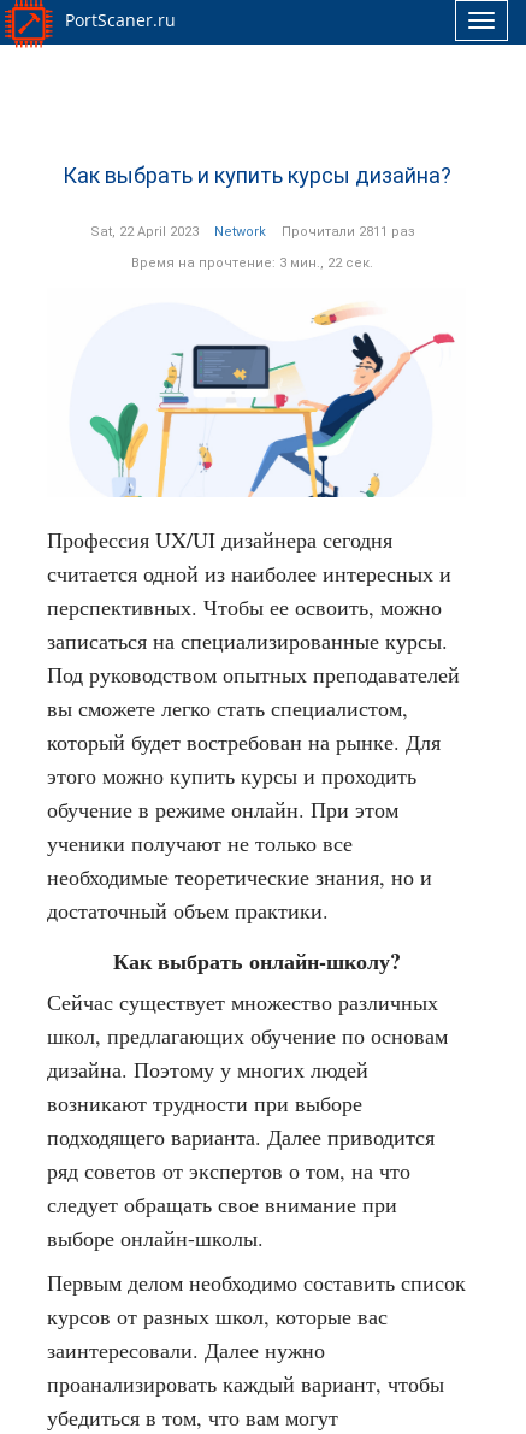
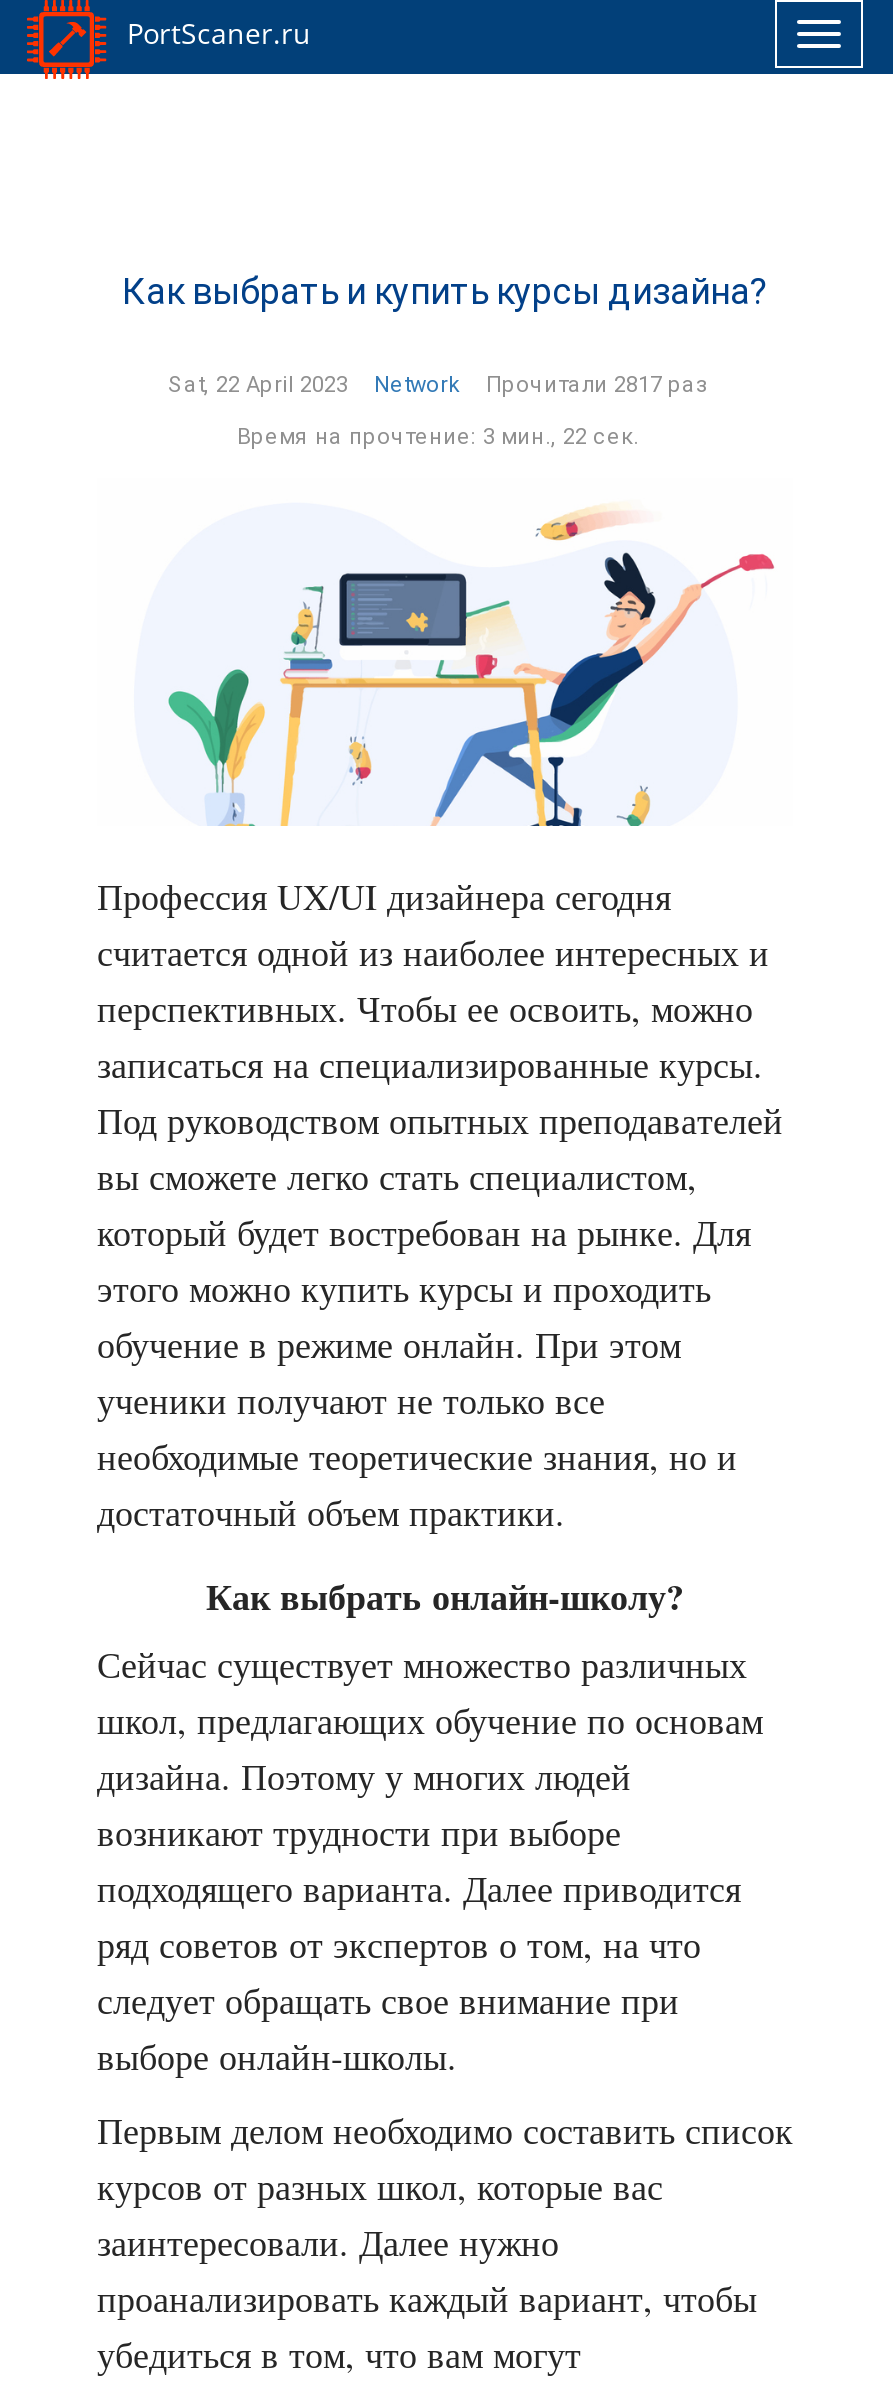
[281,224,415,240] Прочитали 2811 раз -> [486,372,708,398] Прочитали 2817 раз

